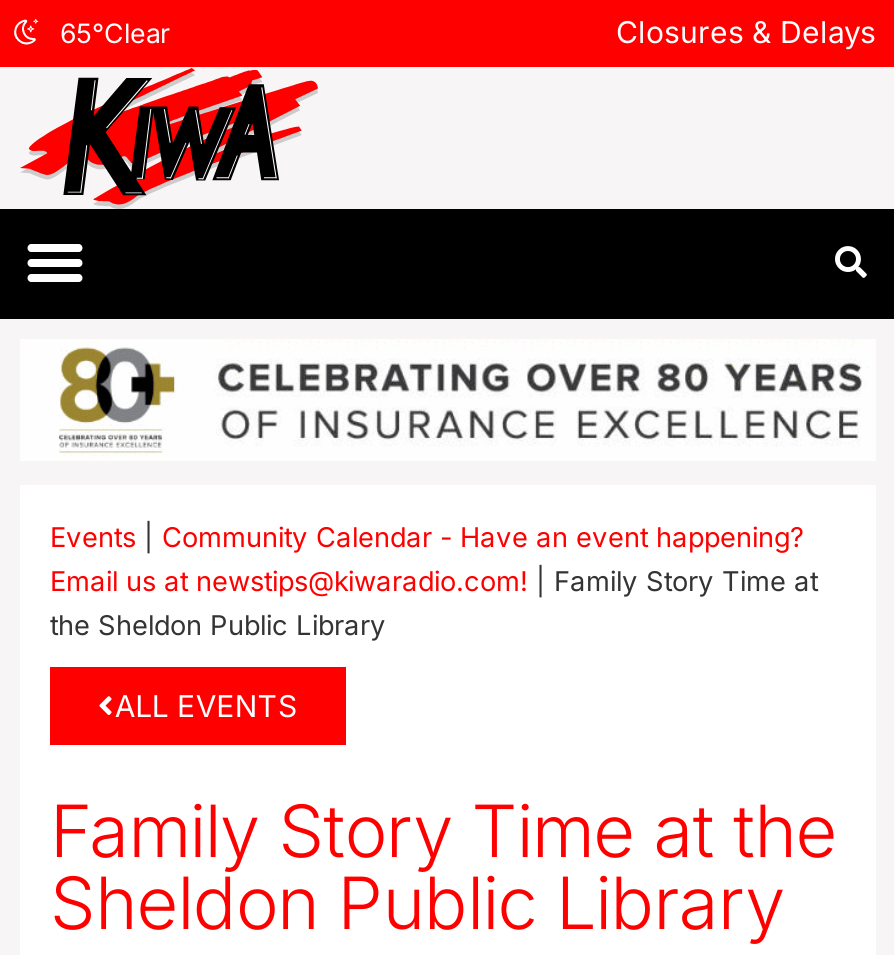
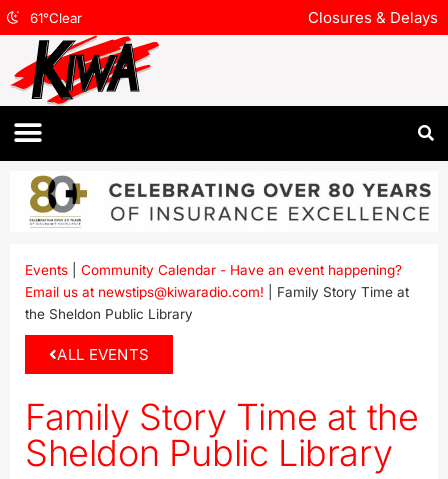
[60,16,170,48] 65°Clear -> [30,9,82,25] 61°Clear

